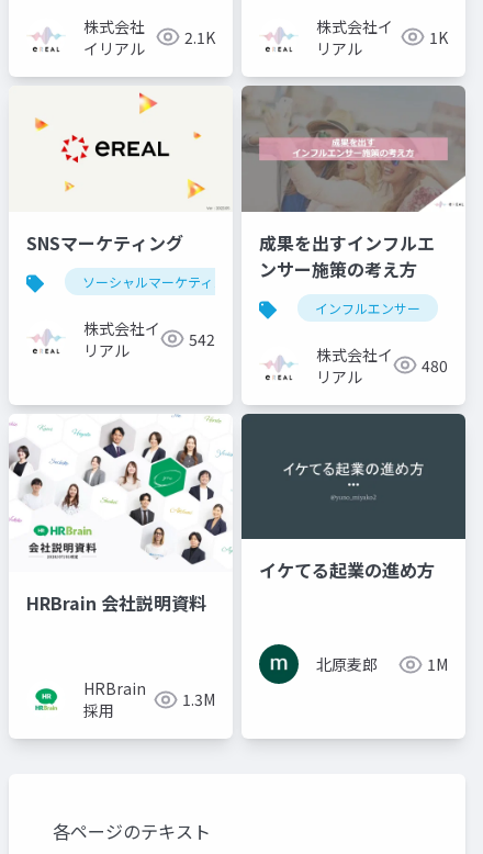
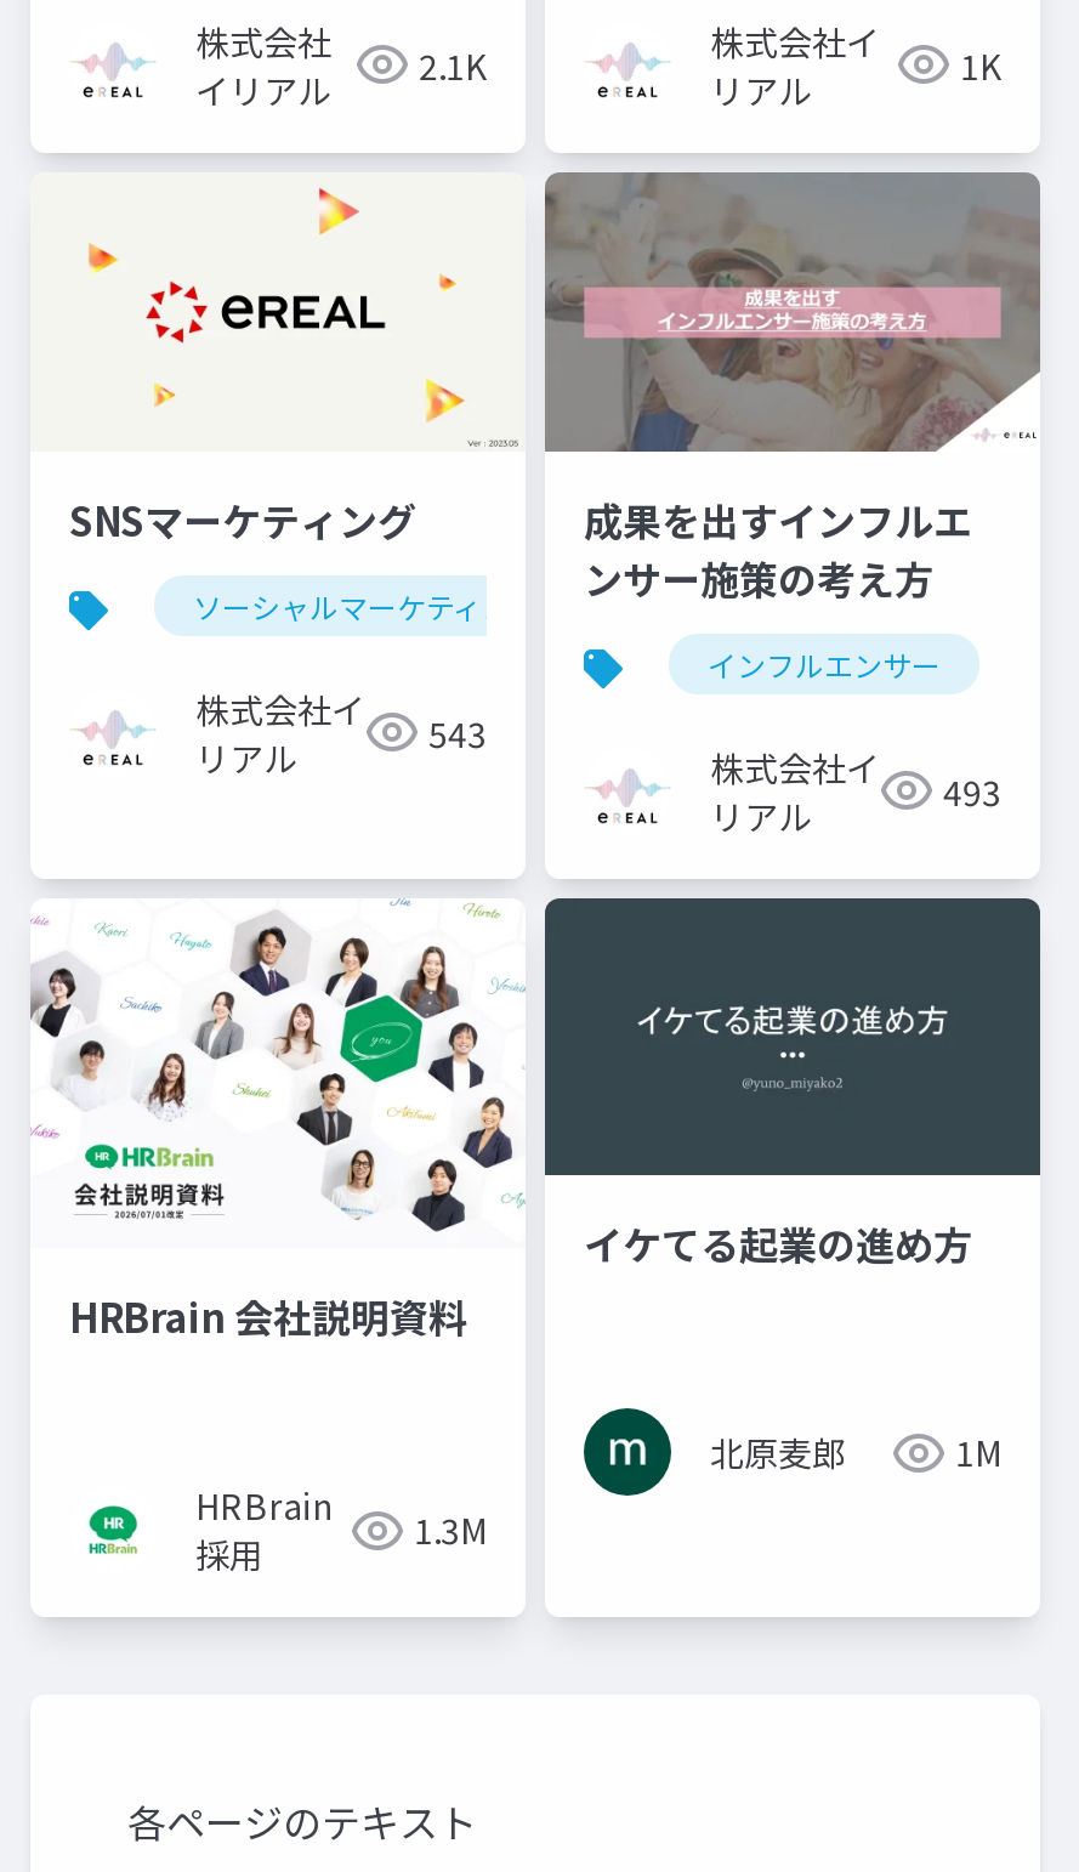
[83,317,215,350] 株式会社イ 542 -> [195,683,487,756] 株式会社イ 543
[316,343,448,376] 株式会社イ 480 -> [710,742,1001,815] 株式会社イ 493

